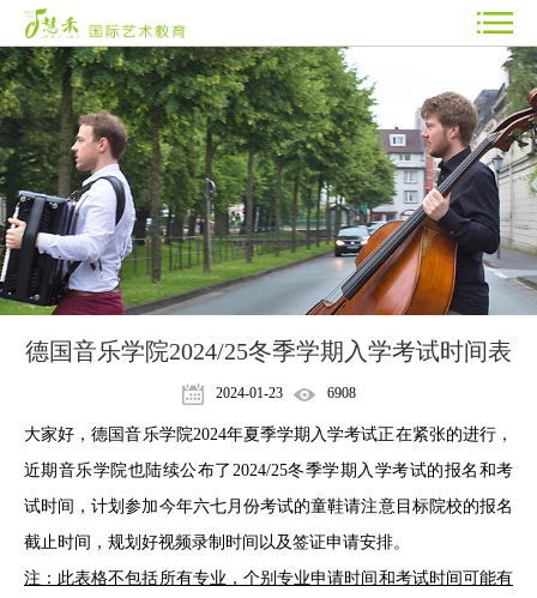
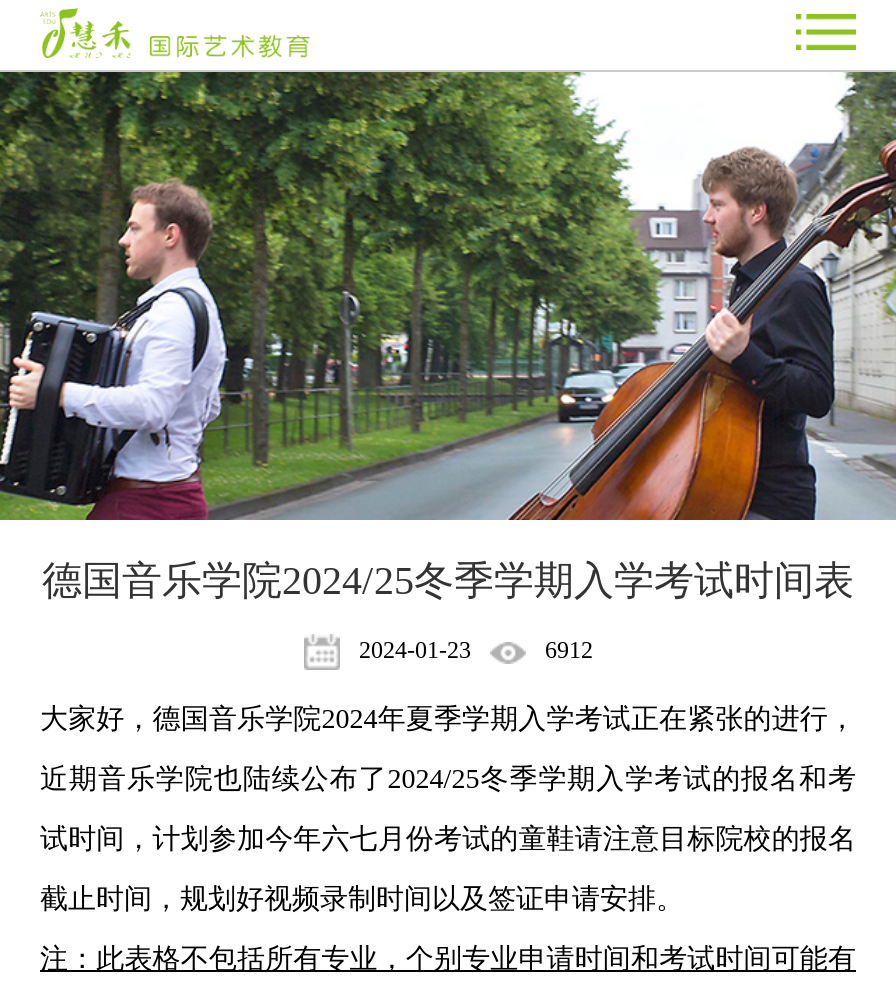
[215,385,355,401] 2024-01-23 6908 -> [359,636,593,664] 2024-01-23 6912

